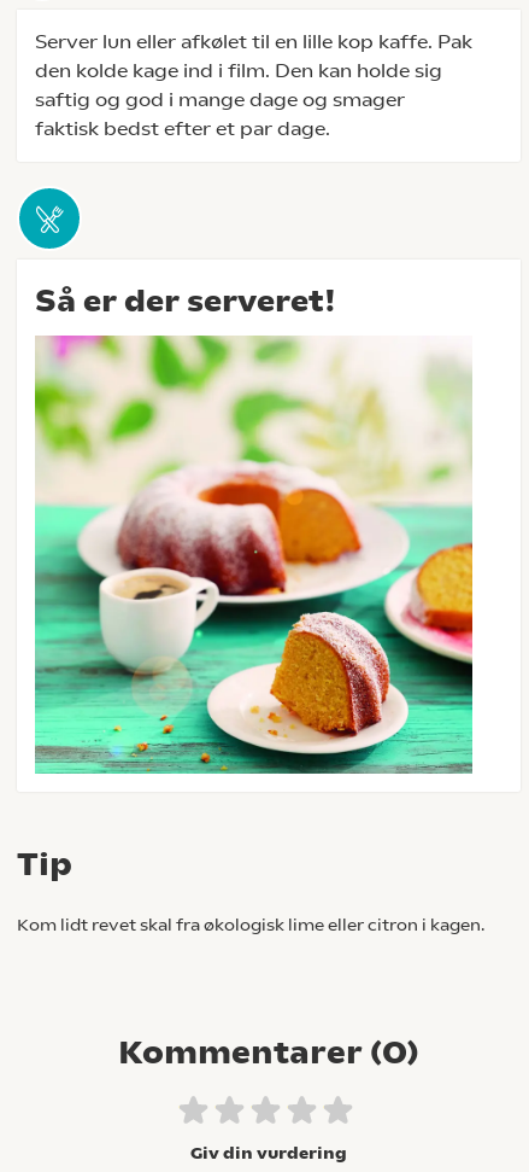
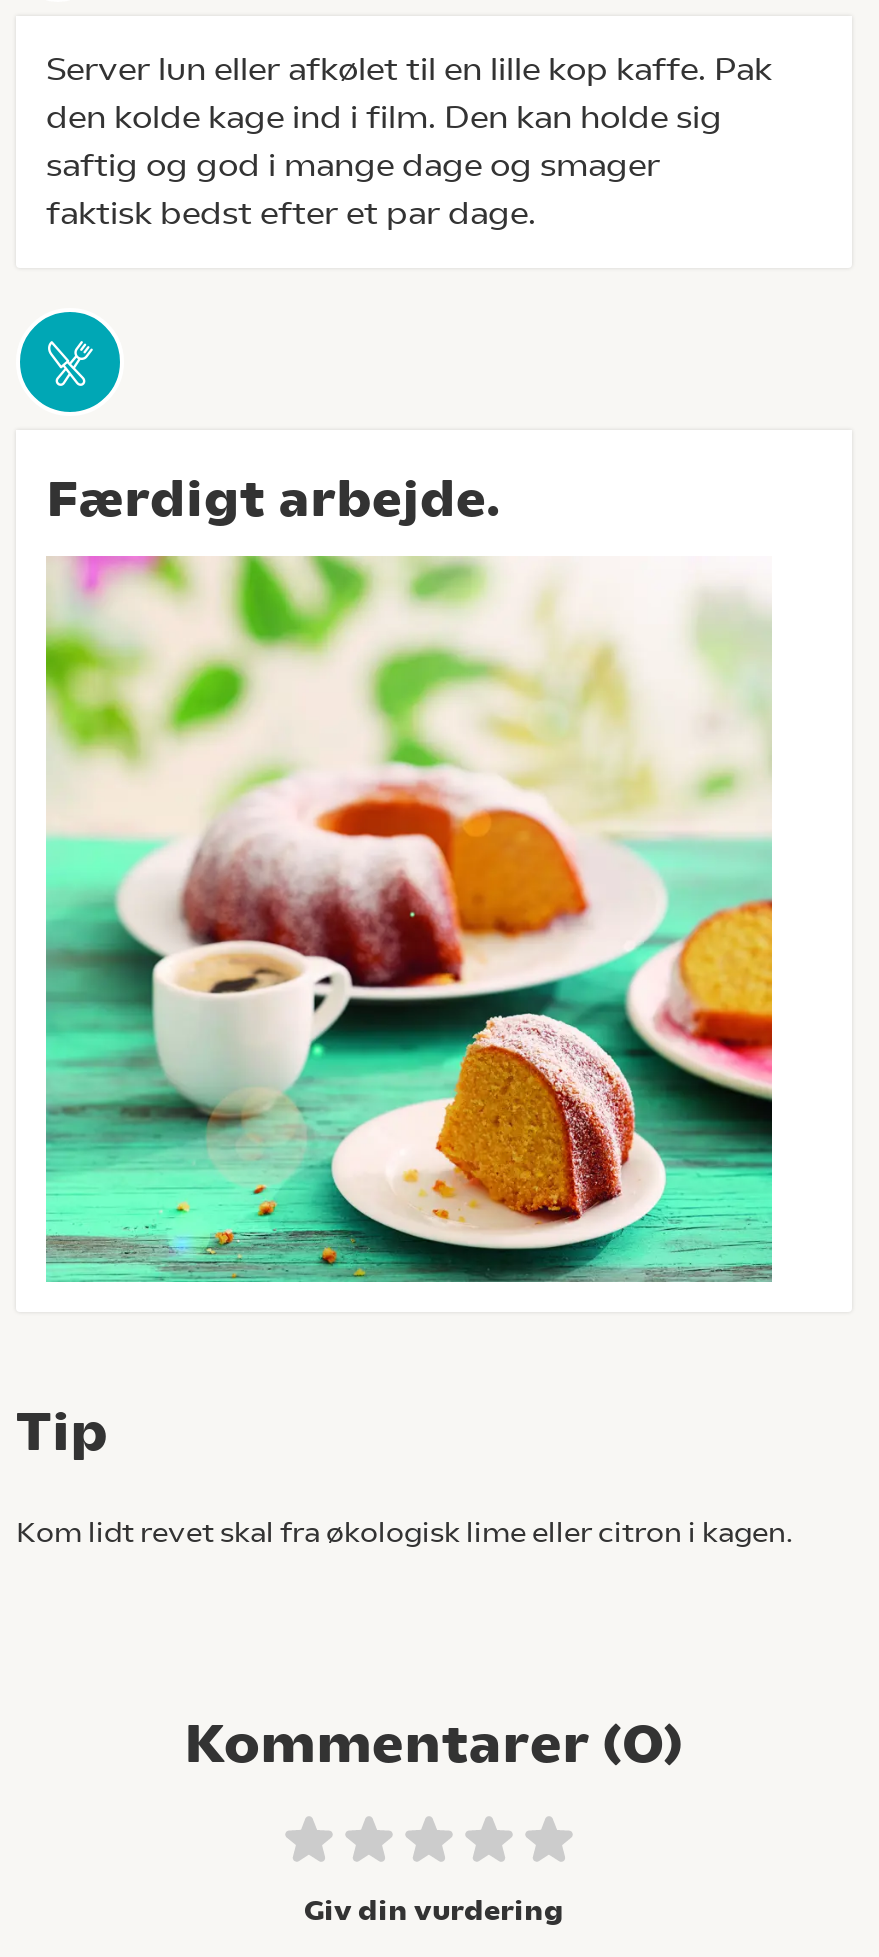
[35,282,336,319] Så er der serveret! -> [46,468,500,528] Færdigt arbejde.

